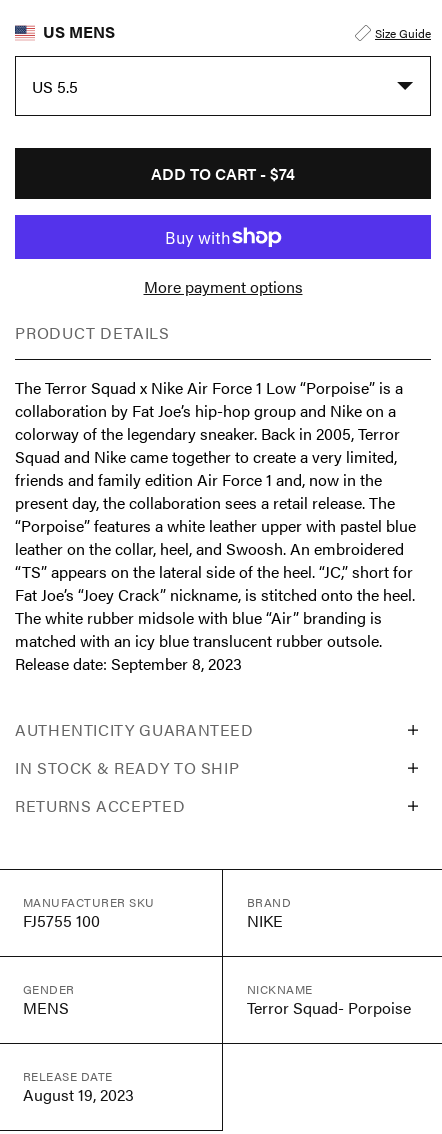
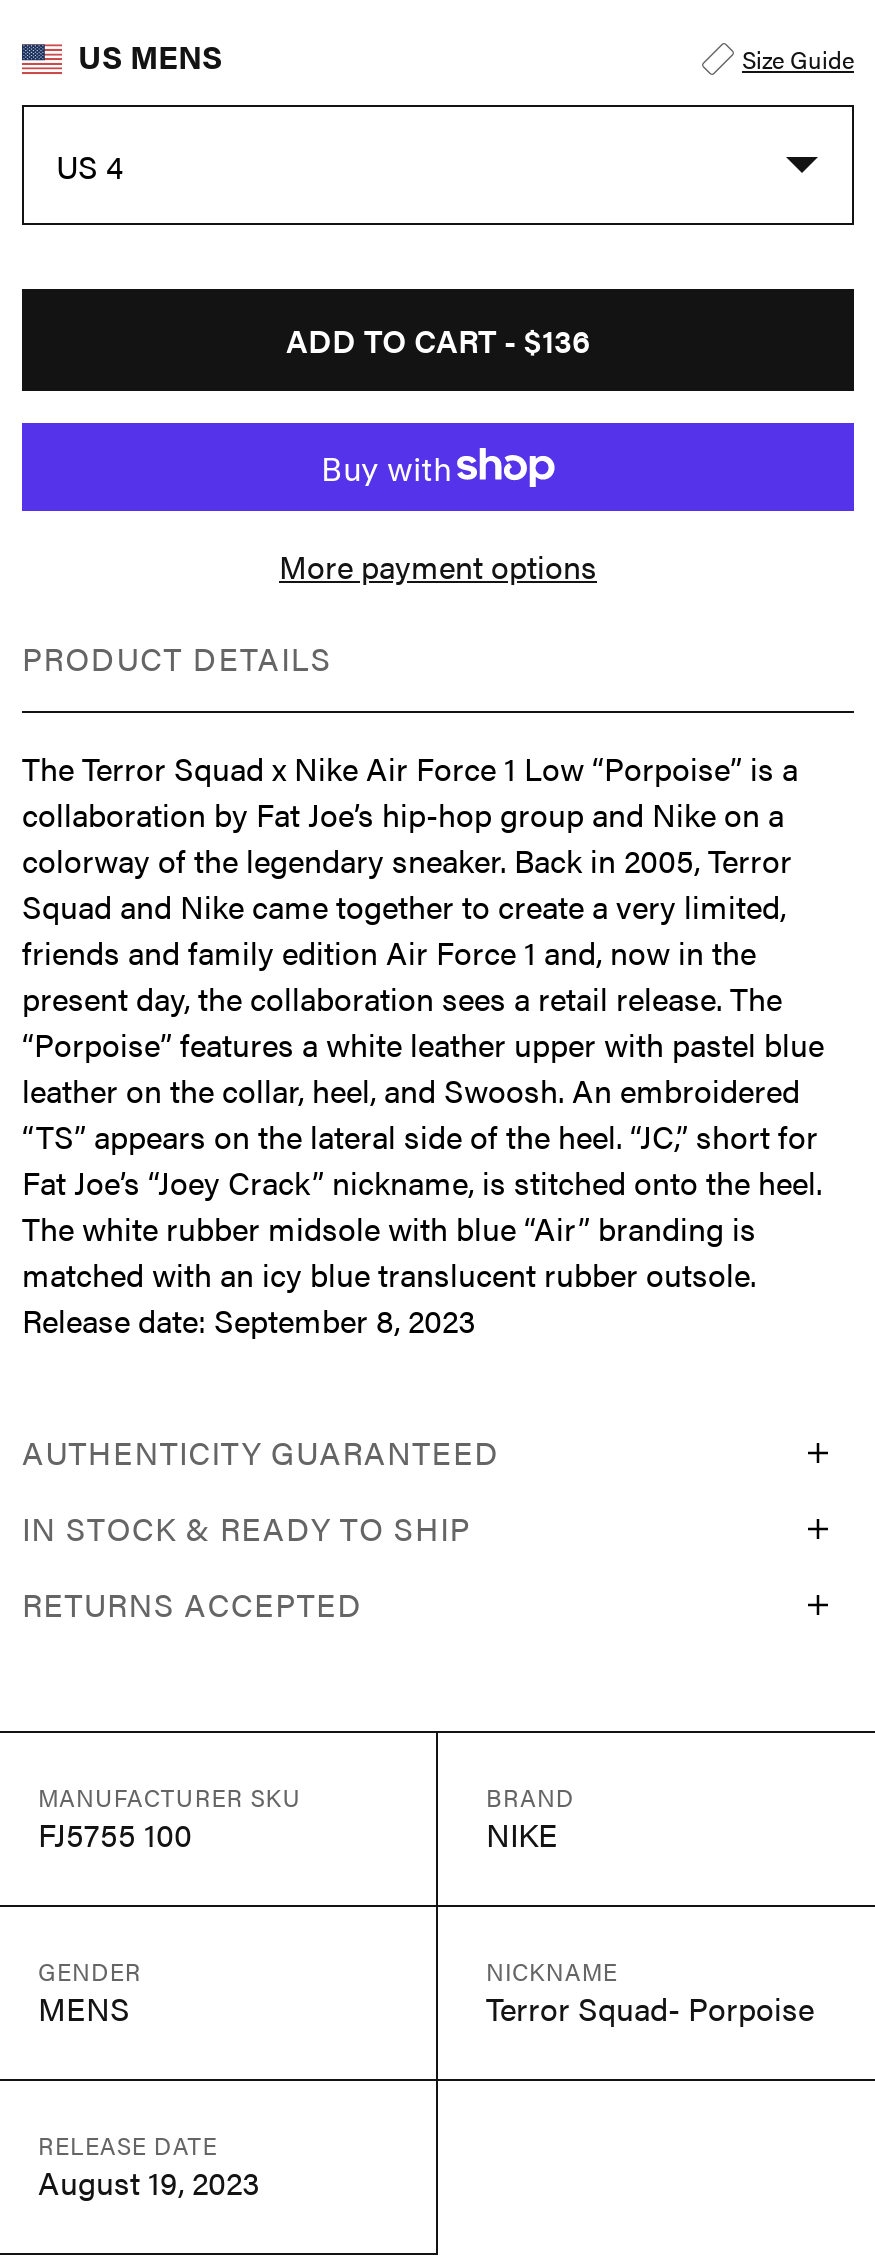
[32,74,78,97] US 5.5 -> [56,142,124,188] US 4
[151,162,295,185] ADD TO CART - $74 -> [286,317,590,363] ADD TO CART - $136

